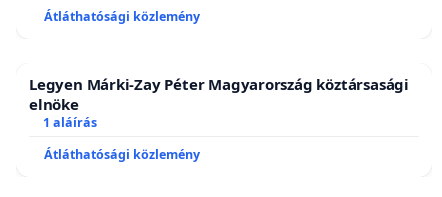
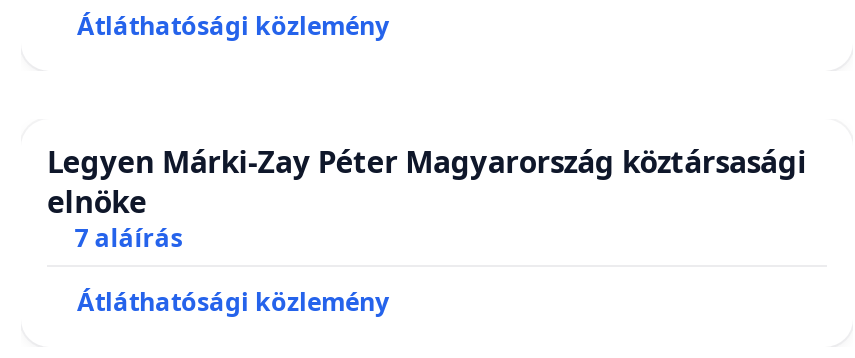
[43,114,97,131] 1 aláírás -> [75,222,183,256] 7 aláírás

